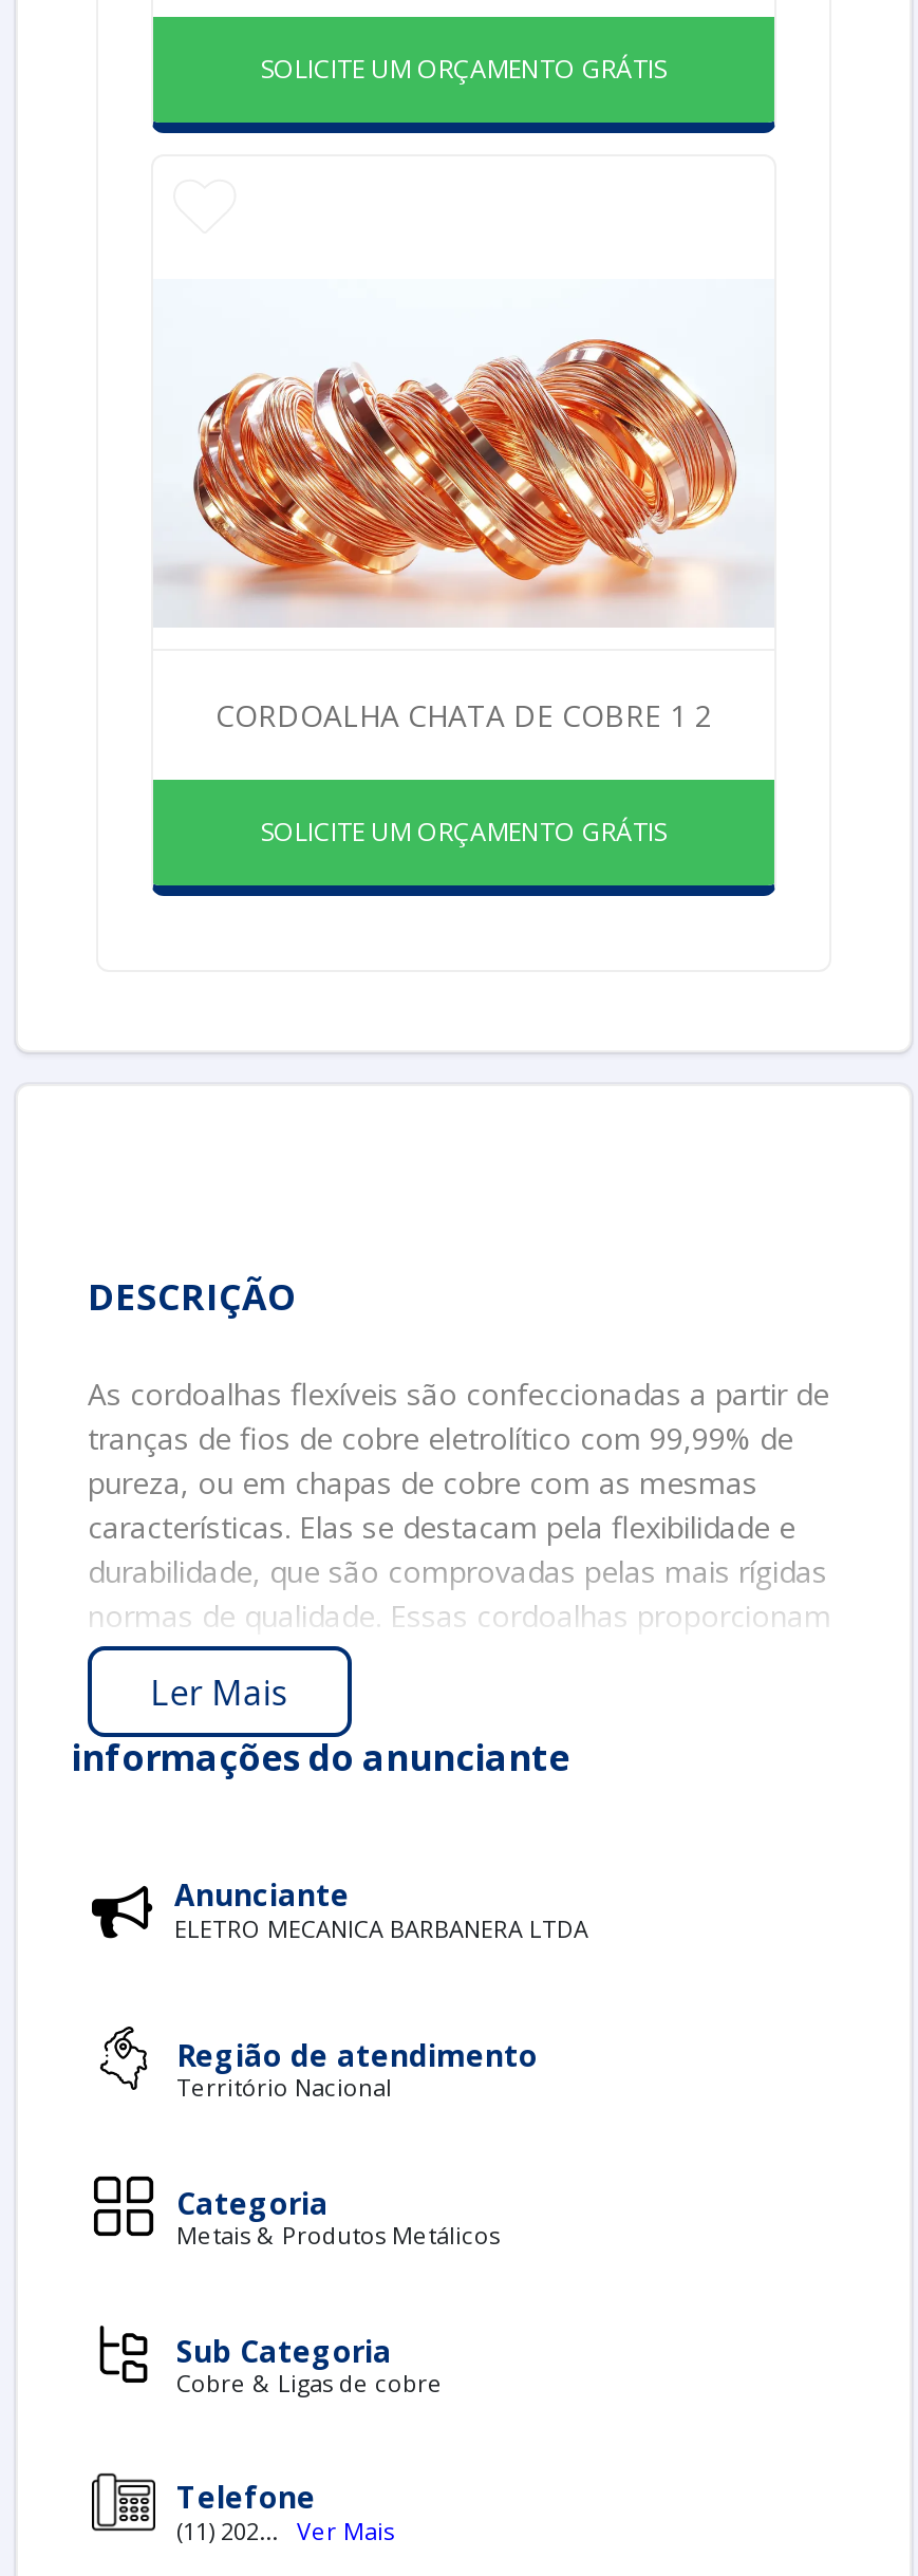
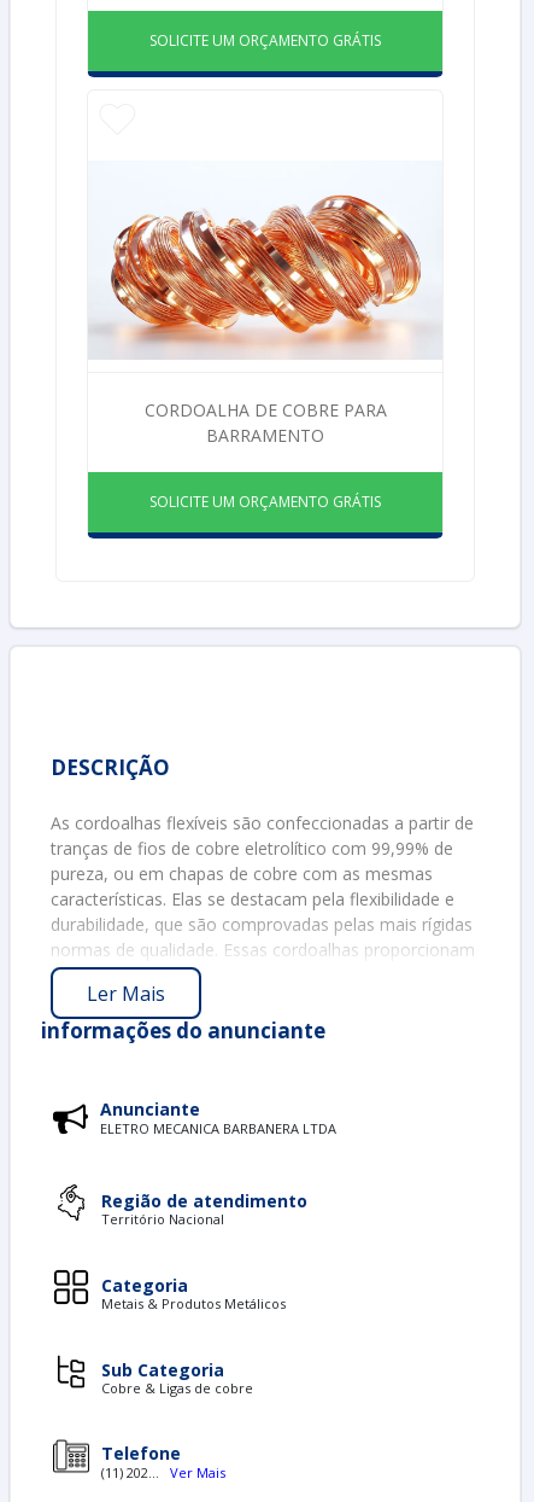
[216,695,712,735] CORDOALHA CHATA DE COBRE 1 2 -> [144,398,386,447] CORDOALHA DE COBRE PARA | BARRAMENTO

